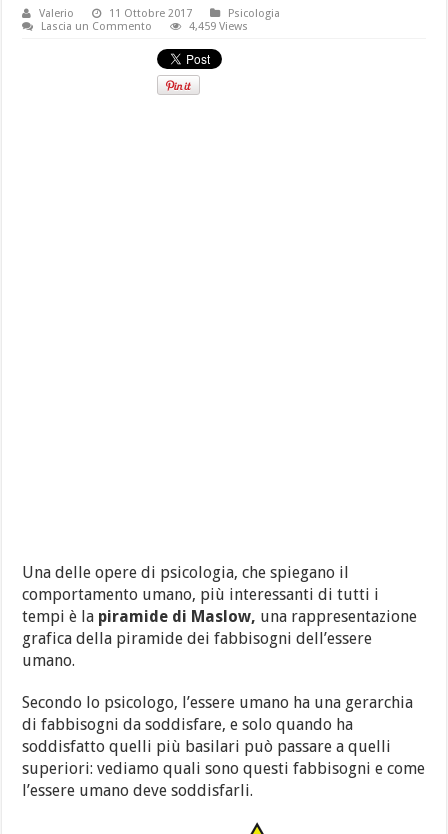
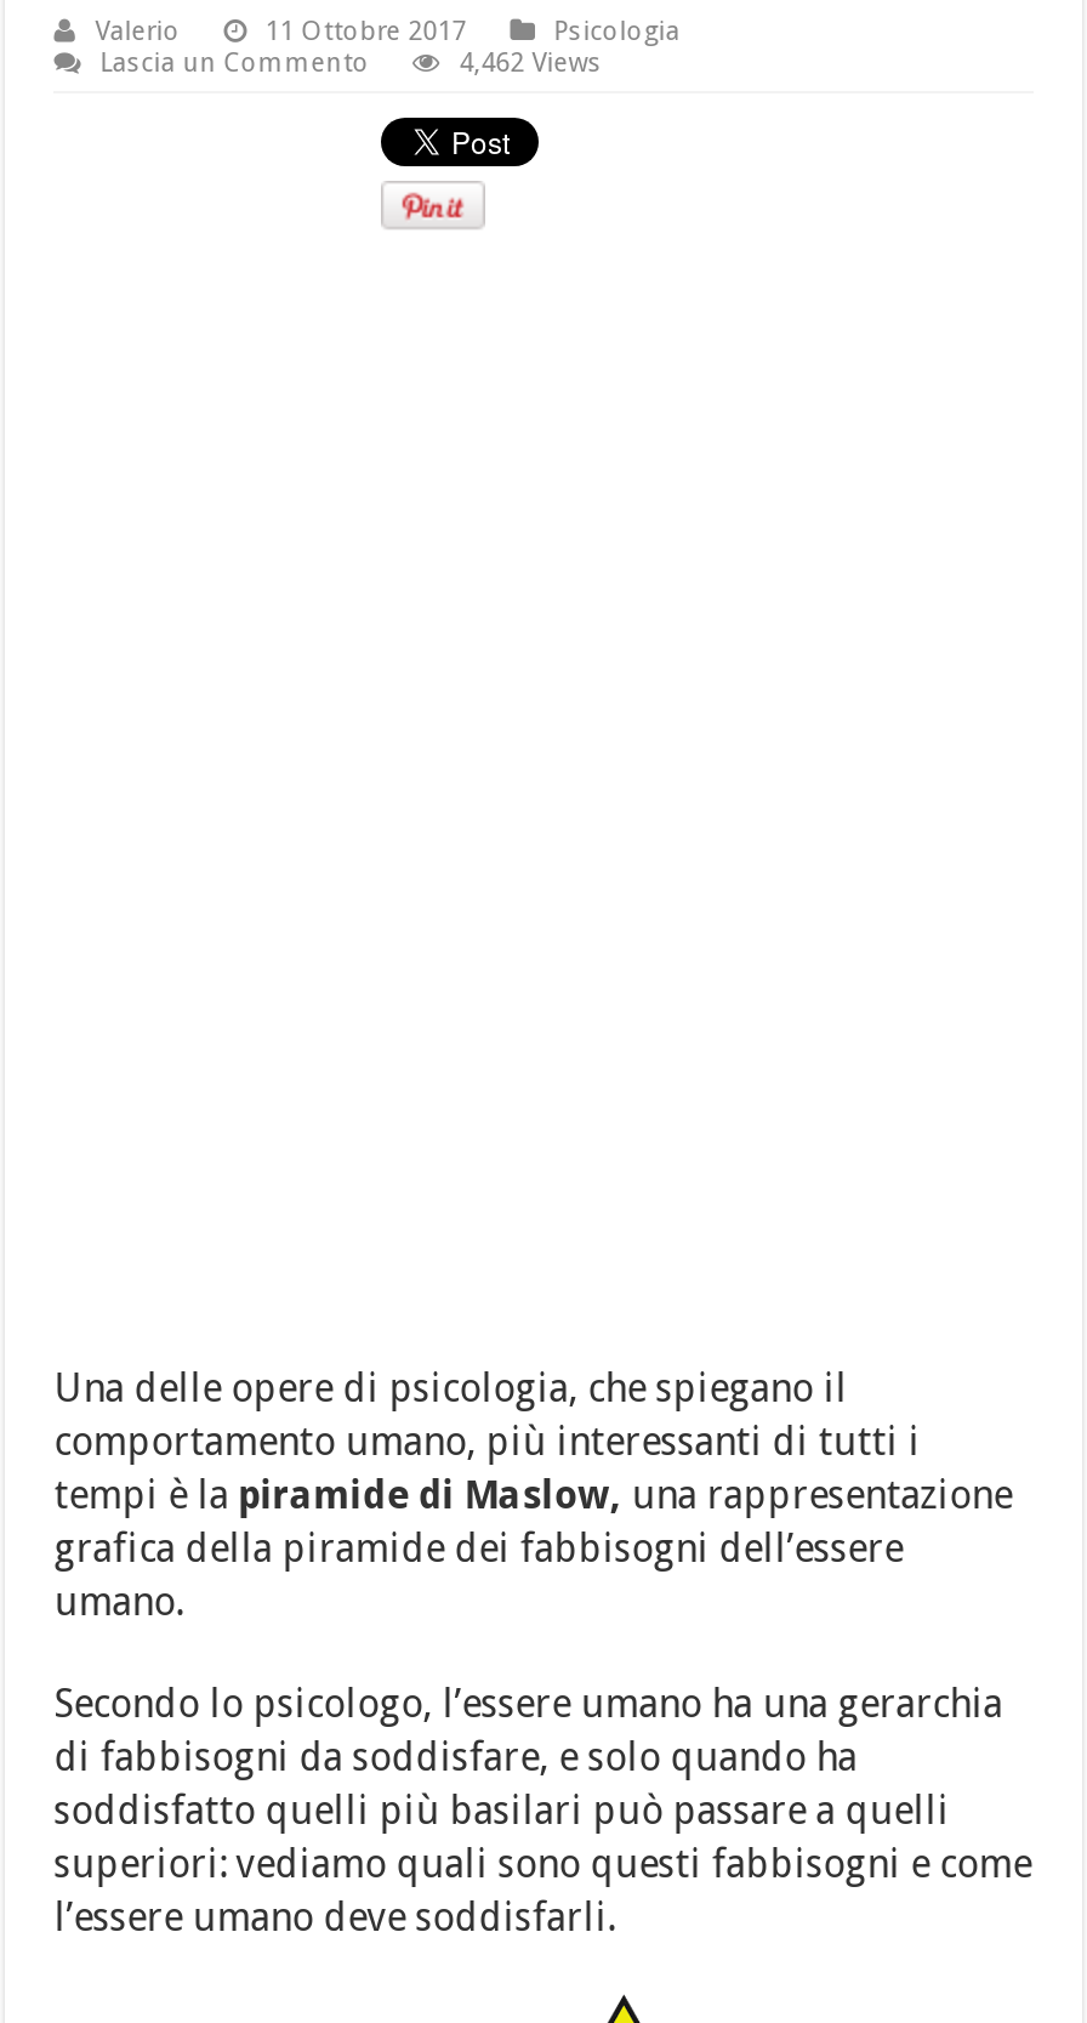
[189,20,248,33] 4,459 Views -> [459,47,602,78] 4,462 Views

